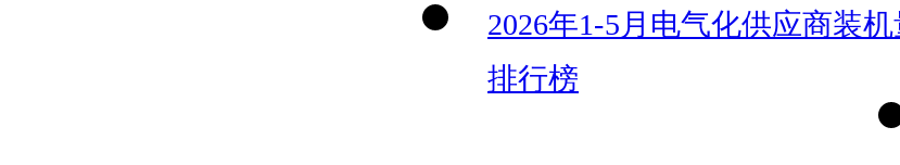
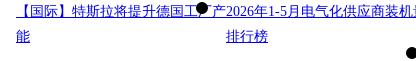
none -> [16,4,226,44] 【国际】特斯拉将提升德国工厂产 | 能

